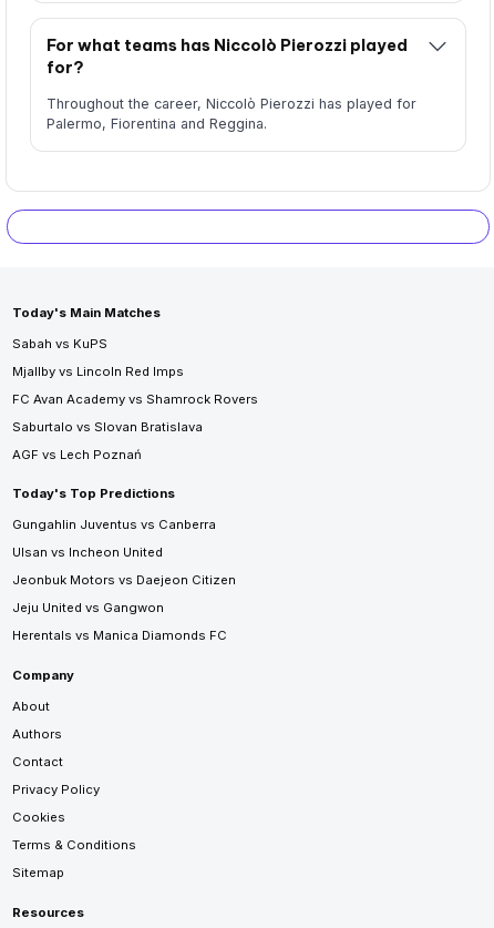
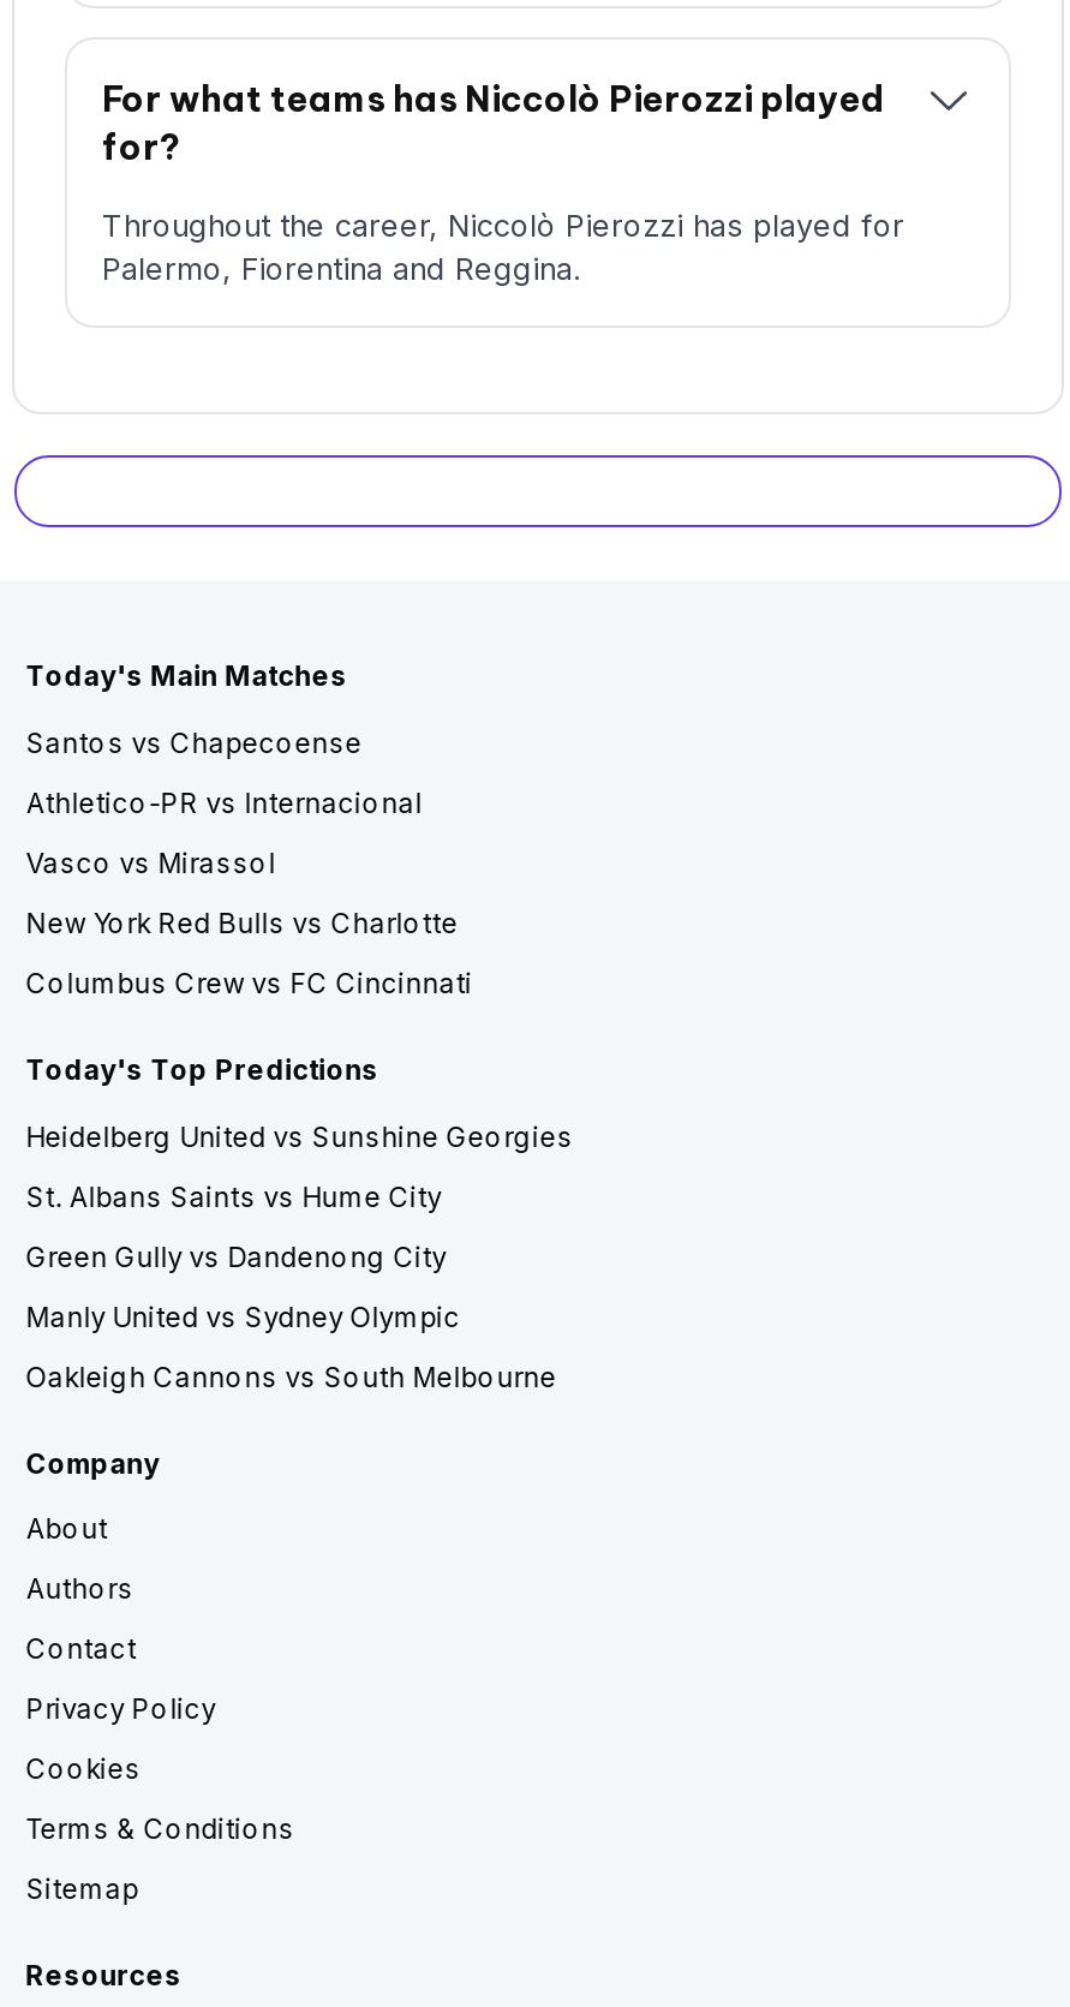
[12,335,107,351] Sabah vs KuPS -> [26,727,362,760] Santos vs Chapecoense
[12,363,184,379] Mjallby vs Lincoln Red Imps -> [26,787,422,820] Athletico-PR vs Internacional
[12,391,258,406] FC Avan Academy vs Shamrock Rovers -> [26,847,276,880] Vasco vs Mirassol
[12,419,202,434] Saburtalo vs Slovan Bratislava -> [26,907,458,940] New York Red Bulls vs Charlotte
[12,446,142,462] AGF vs Lech Poznań -> [26,967,473,1000] Columbus Crew vs FC Cincinnati
[12,517,216,532] Gungahlin Juventus vs Canberra -> [26,1120,574,1153] Heidelberg United vs Sunshine Georgies
[12,544,163,560] Ulsan vs Incheon United -> [26,1180,441,1213] St. Albans Saints vs Hume City
[12,572,236,588] Jeonbuk Motors vs Daejeon Citizen -> [26,1240,446,1273] Green Gully vs Dandenong City
[12,600,164,615] Jeju United vs Gangwon -> [26,1300,461,1333] Manly United vs Sydney Olympic
[12,628,227,643] Herentals vs Manica Diamonds FC -> [26,1360,557,1393] Oakleigh Cannons vs South Melbourne

